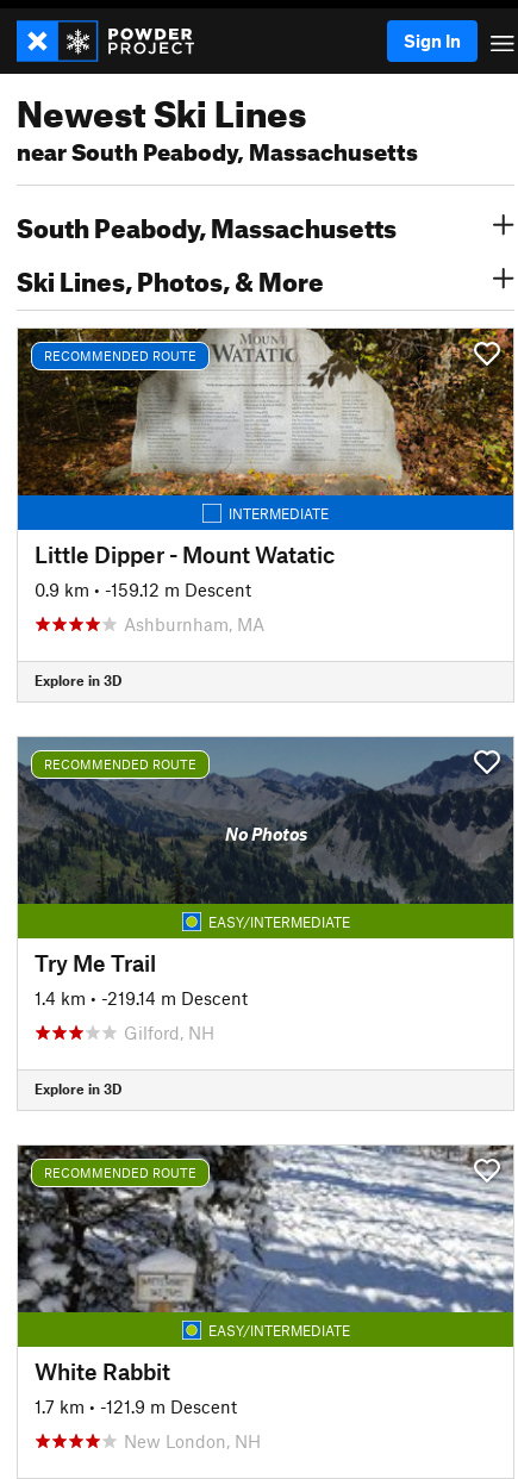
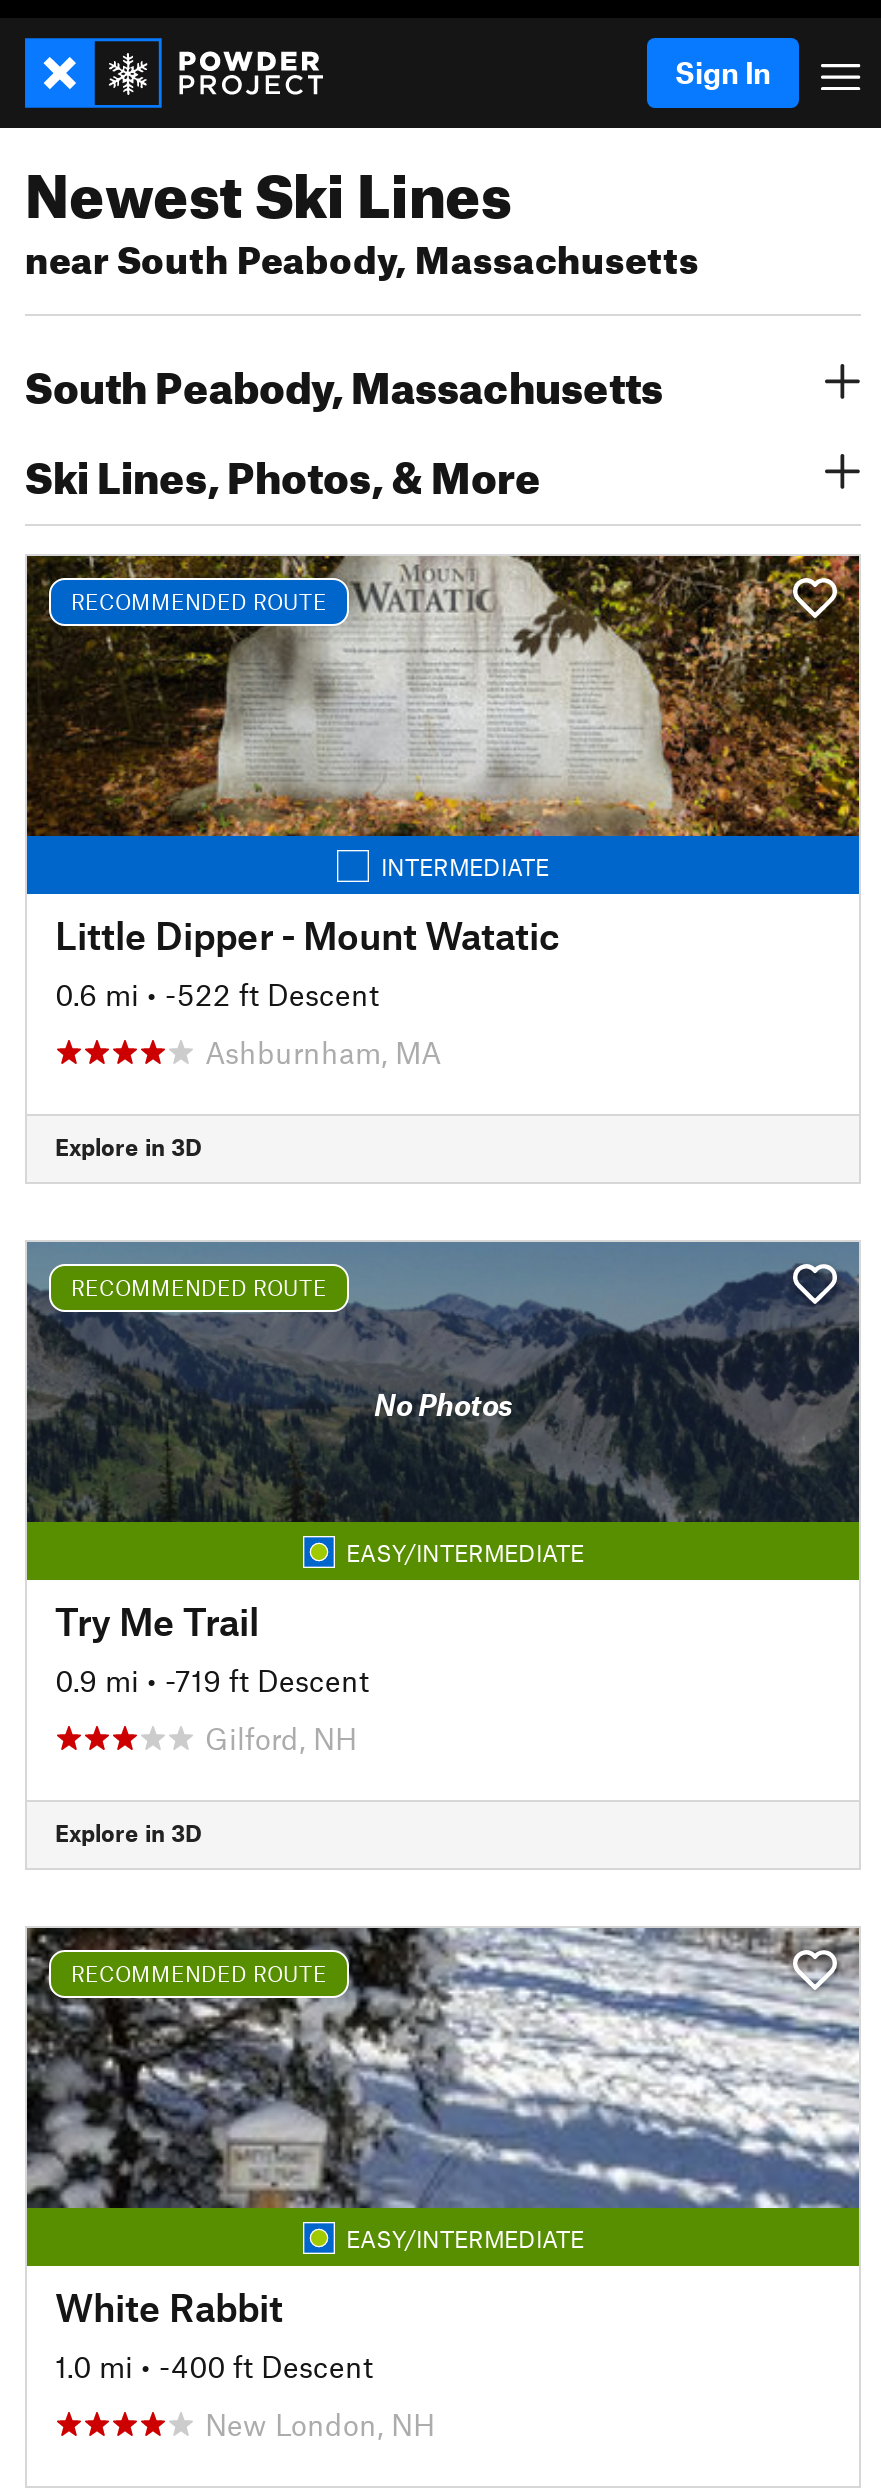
[35,578,251,600] 0.9 km • -159.12 m Descent -> [55,975,379,1011] 0.6 mi • -522 ft Descent
[35,987,248,1008] 1.4 km • -219.14 m Descent -> [55,1661,369,1697] 0.9 mi • -719 ft Descent
[35,1395,237,1416] 1.7 km • -121.9 m Descent -> [55,2347,373,2383] 1.0 mi • -400 ft Descent

